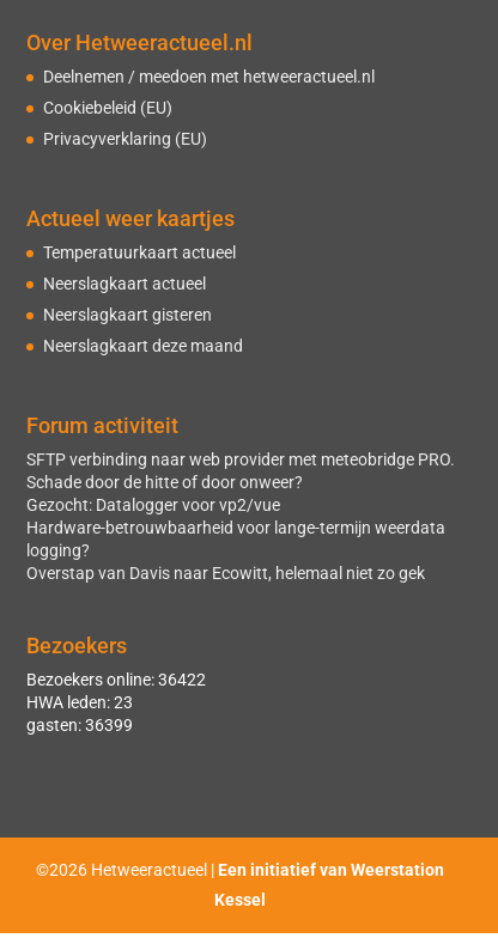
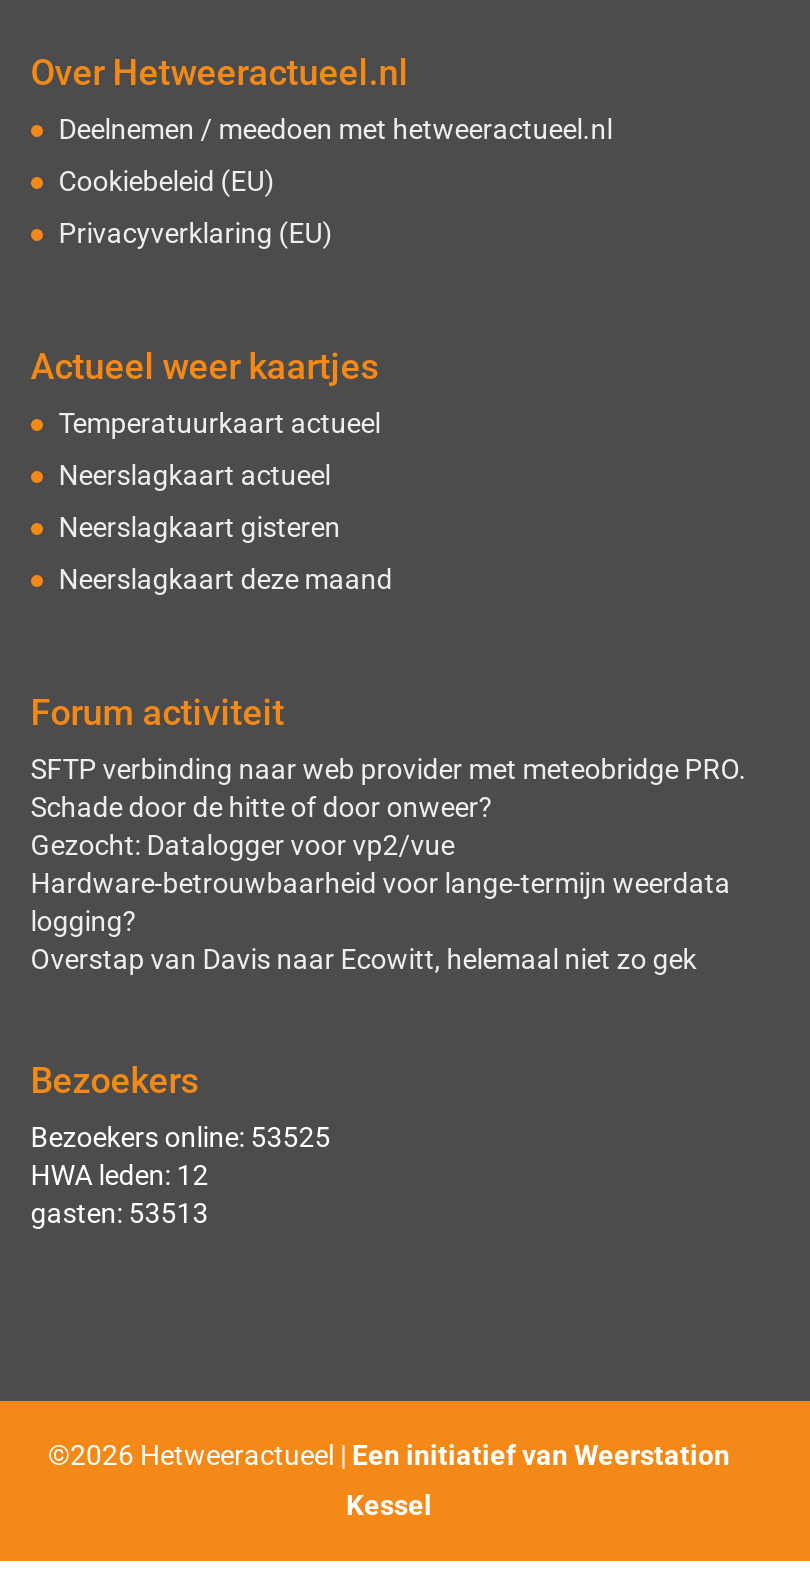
[26,669,206,689] Bezoekers online: 36422 -> [31,1120,331,1152] Bezoekers online: 53525
[26,692,133,711] HWA leden: 23 -> [31,1158,209,1190] HWA leden: 12
[26,715,133,734] gasten: 36399 -> [31,1196,209,1228] gasten: 53513

